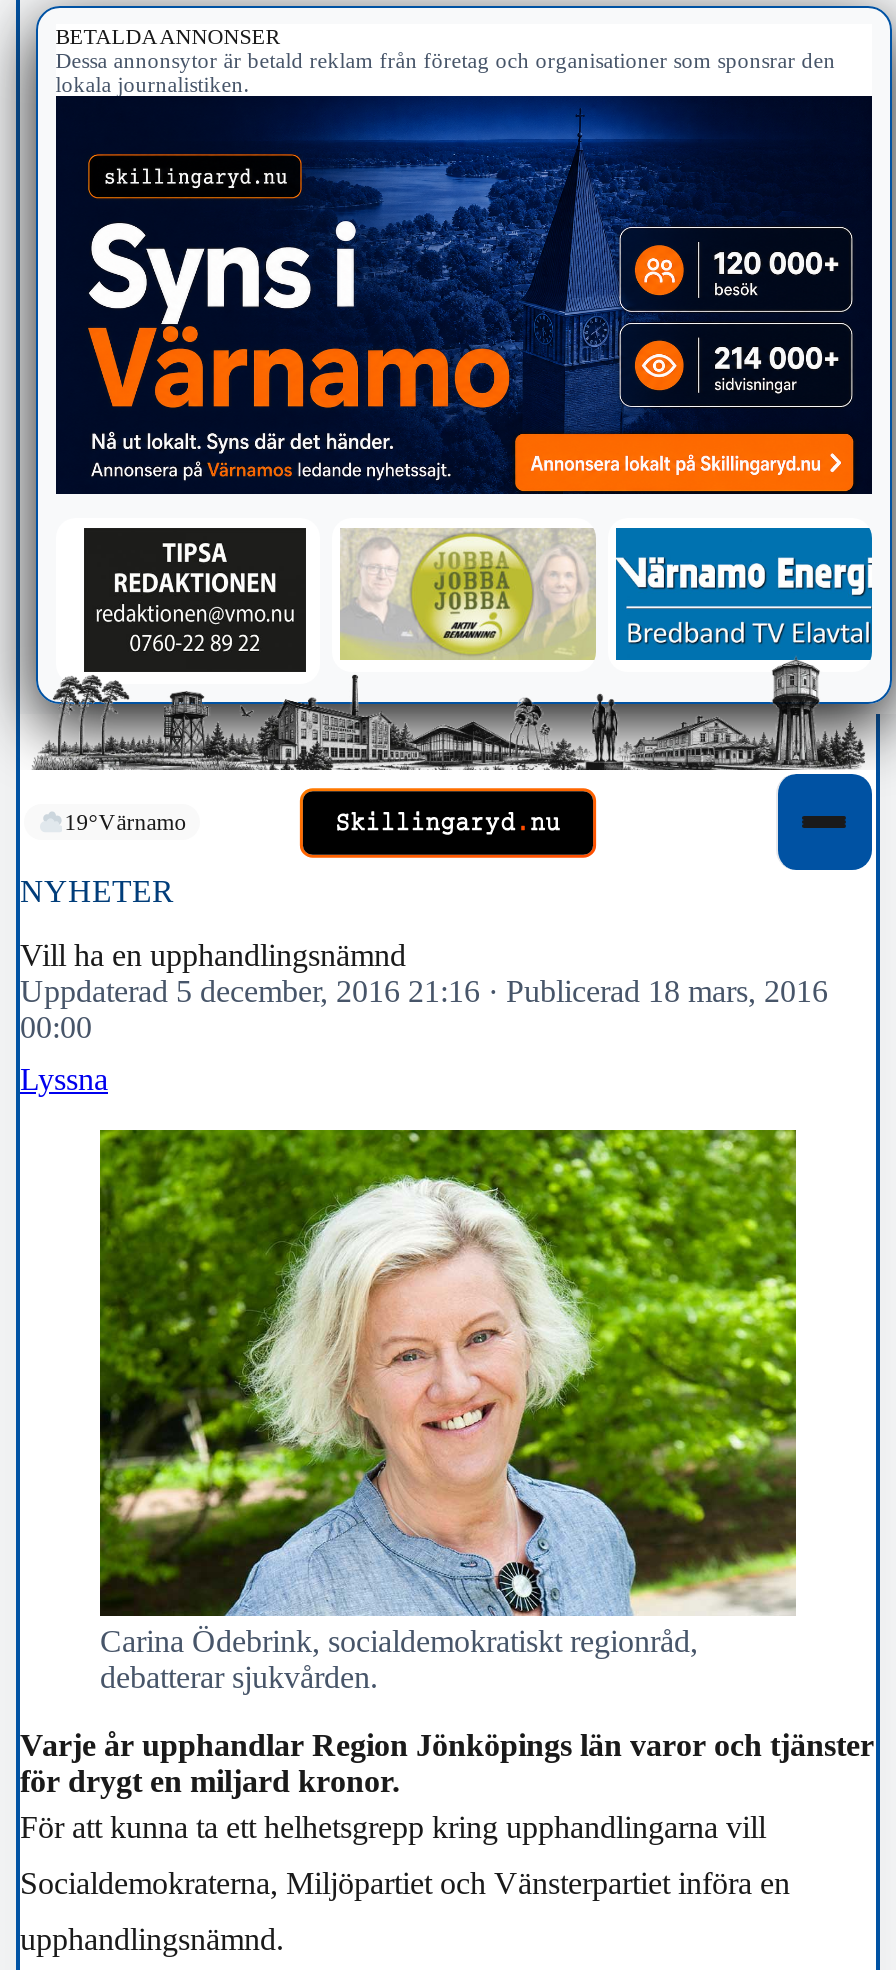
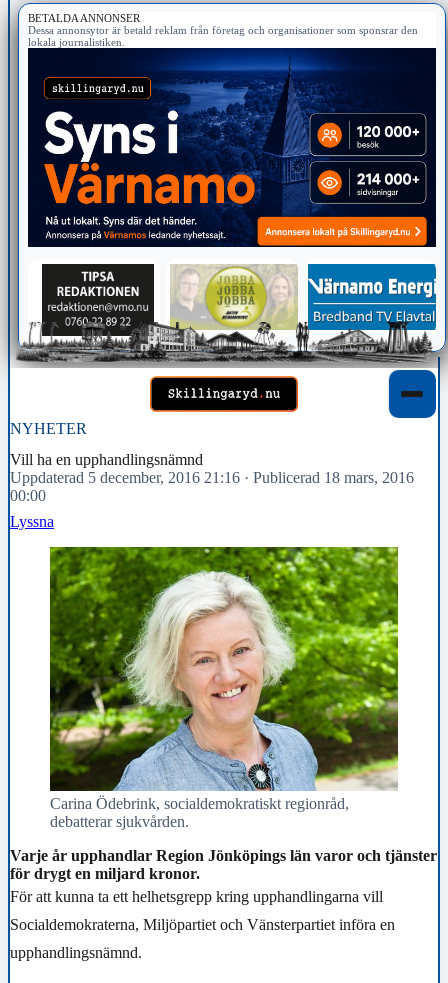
[34,644,874,770] [image] -> [16,321,433,367] [image]
[64,811,186,835] 19°Värnamo -> none

